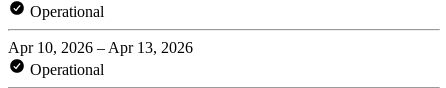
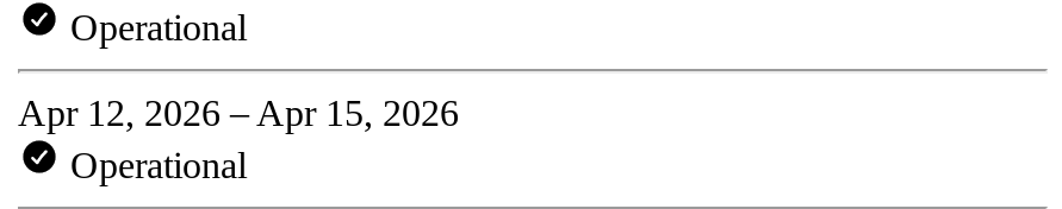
[8,39,193,56] Apr 10, 2026 – Apr 13, 2026 -> [18,92,459,133] Apr 12, 2026 – Apr 15, 2026

